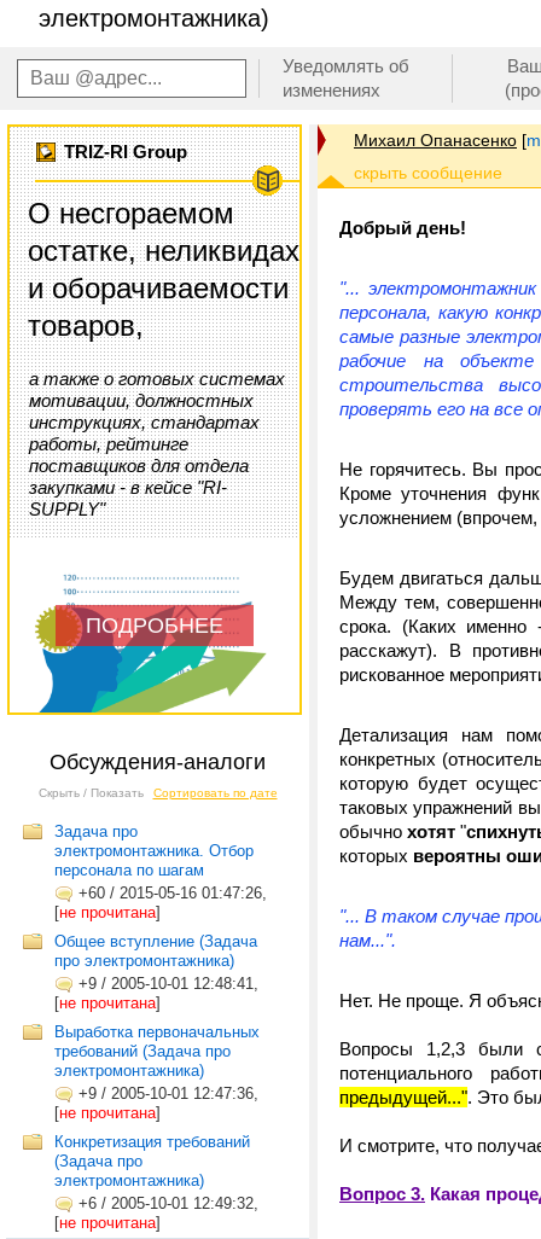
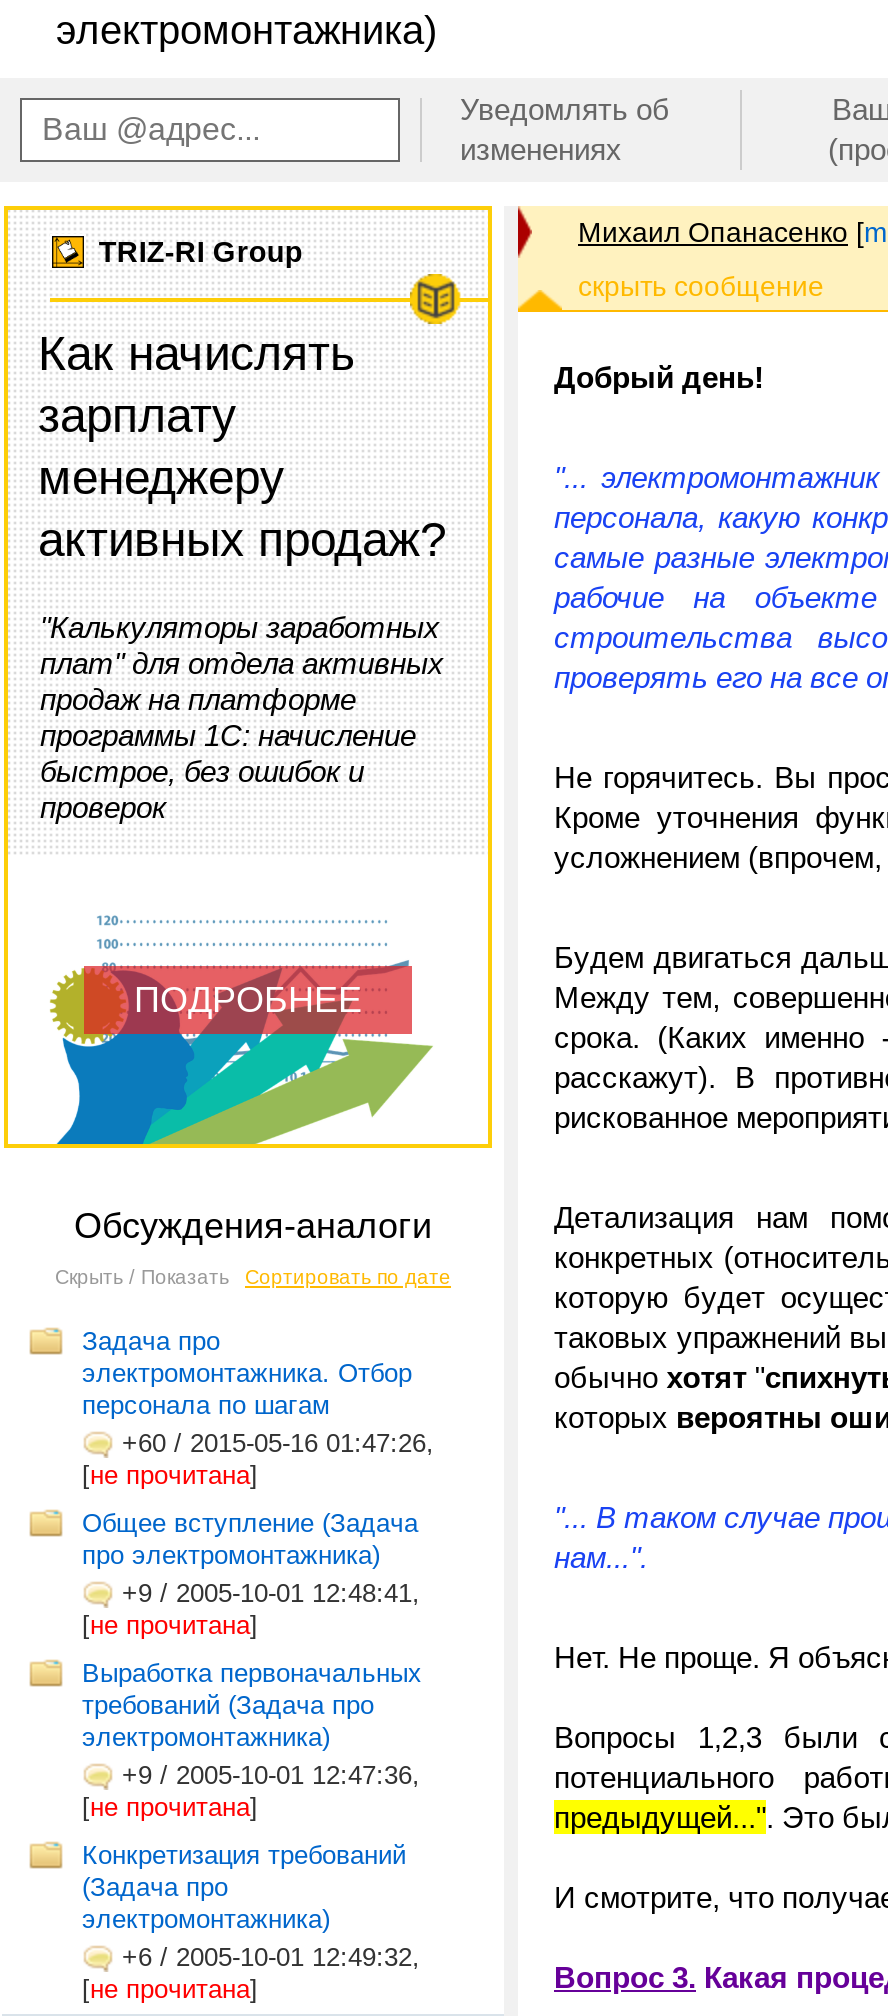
[28,197,299,342] О несгораемом | остатке, неликвидах | и оборачиваемости | товаров, -> [38,326,446,566] Как начислять | зарплату | менеджеру | активных продаж?
[29,368,285,519] а также о готовых системах | мотивации, должностных | инструкциях, стандартах | работы, рейтинге | поставщиков для отдела | закупками - в кейсе "RI- | SUPPLY" -> [40,610,444,824] "Калькуляторы заработных | плат" для отдела активных | продаж на платформе | программы 1С: начисление | быстрое, без ошибок и | проверок

